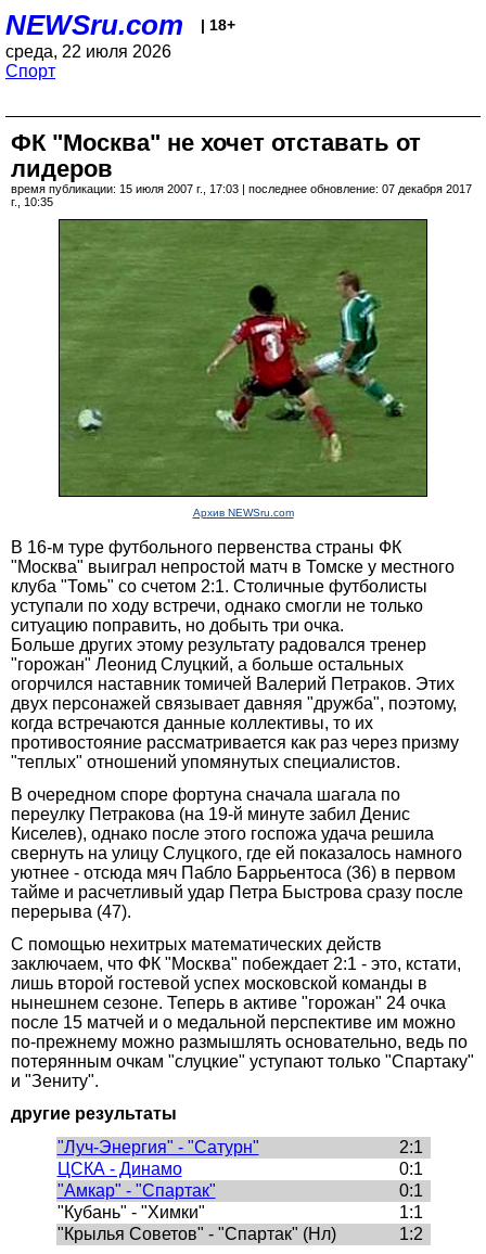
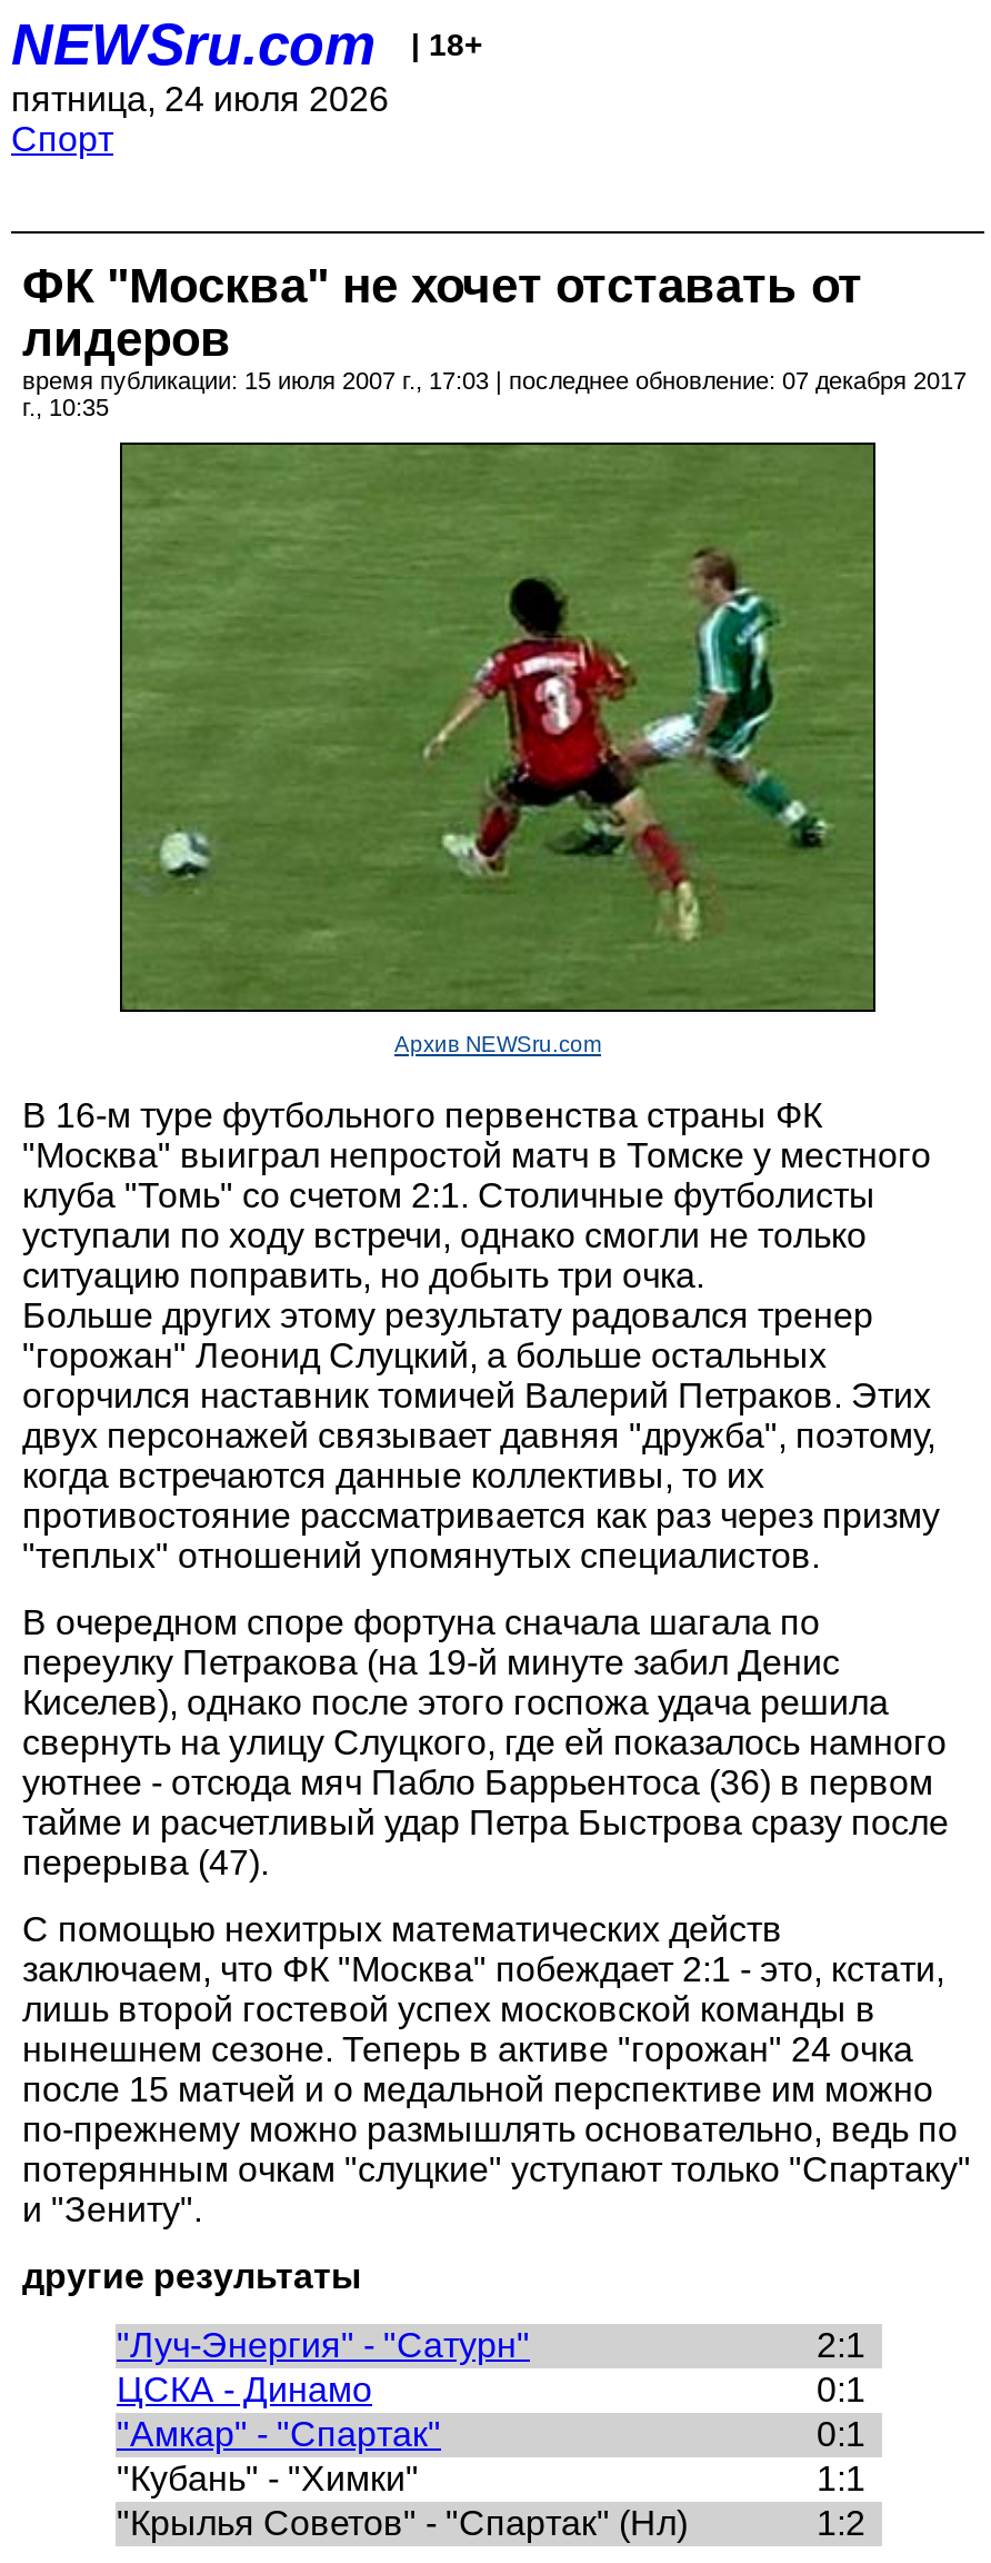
[5,42,171,61] среда, 22 июля 2026 -> [11,80,389,118] пятница, 24 июля 2026

